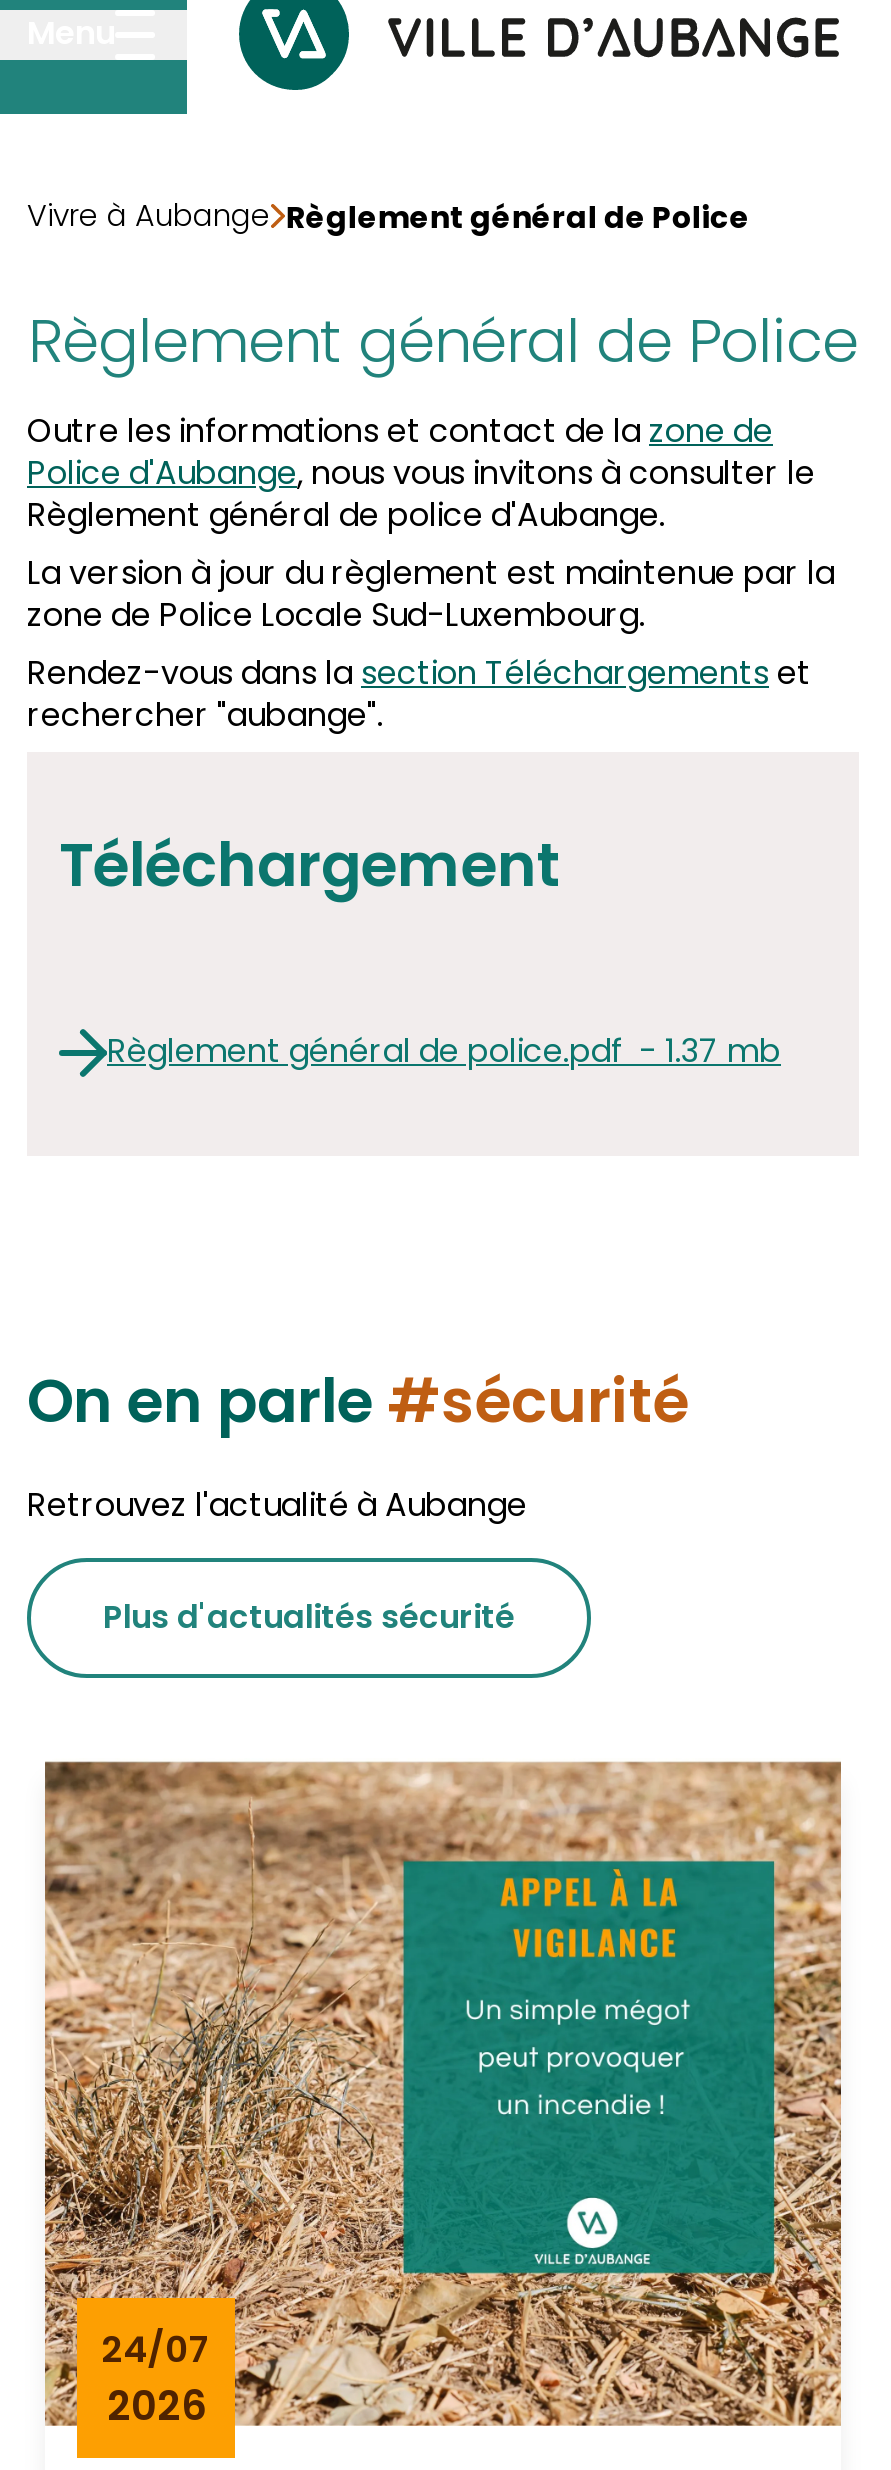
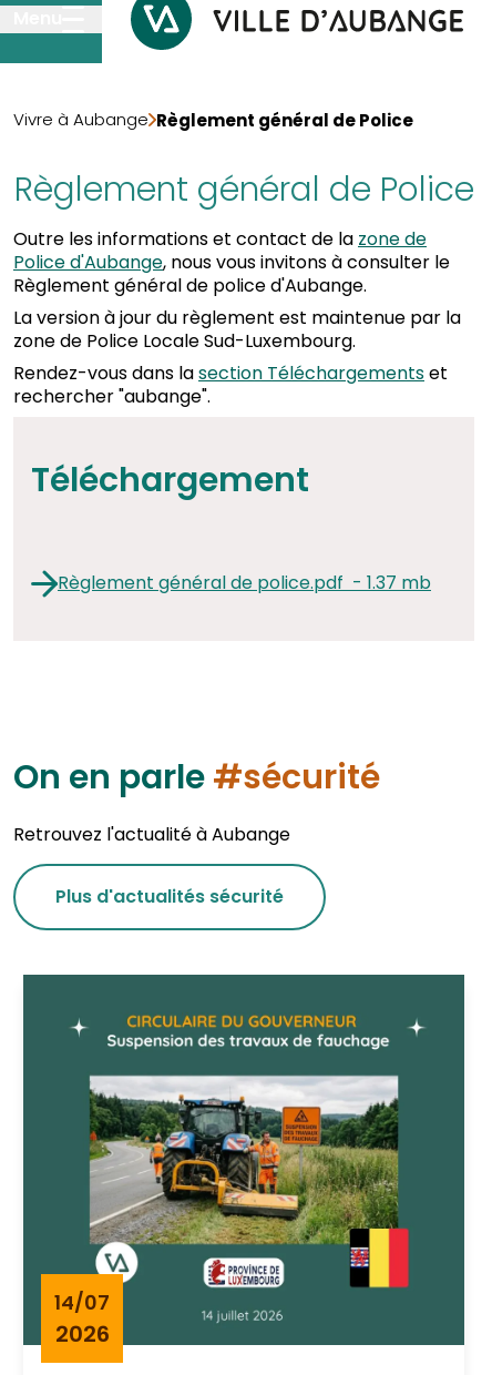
[43,1758,843,2460] [image] | 24/07 -> [22,974,465,1346] [image] | 14/07

